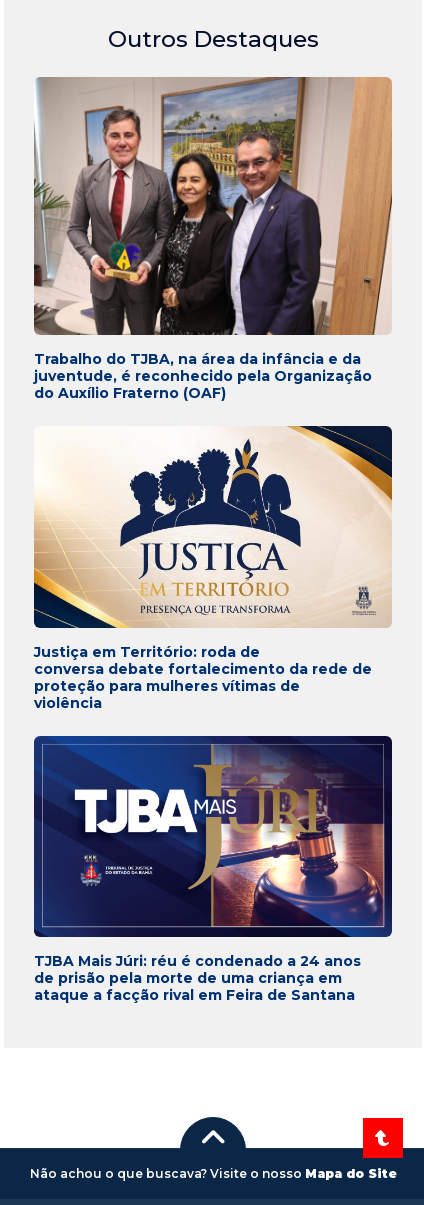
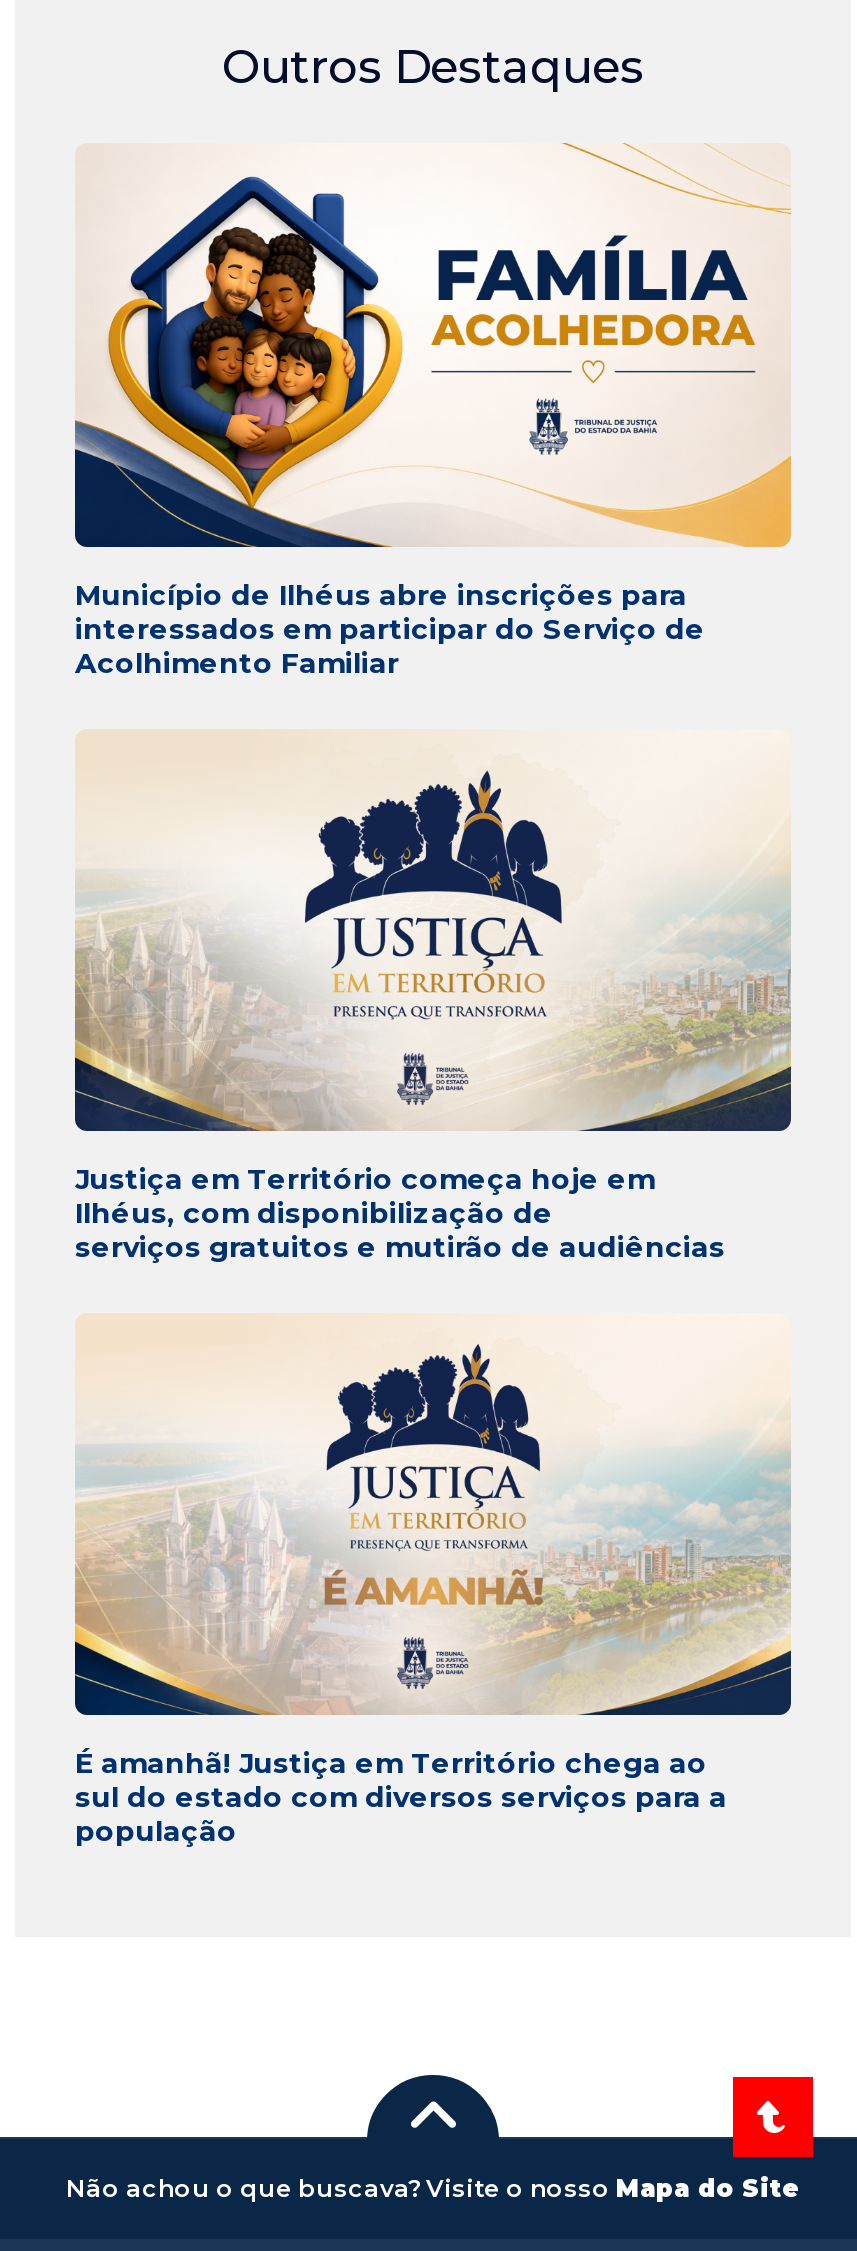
[33,76,393,402] [image] | Trabalho do TJBA, na área da infância e da | juventude, é reconhecido pela Organização | do Auxílio Fraterno (OAF) -> [73,144,791,681] [image] | Município de Ilhéus abre inscrições para | interessados em participar do Serviço de | Acolhimento Familiar
[34,425,393,711] [image] | Justiça em Território: roda de | conversa debate fortalecimento da rede de | proteção para mulheres vítimas de | violência -> [73,786,793,1265] [image] | Justiça em Território começa hoje em | Ilhéus, com disponibilização de | serviços gratuitos e mutirão de audiências
[33,735,393,1004] [image] | TJBA Mais Júri: réu é condenado a 24 anos | de prisão pela morte de uma criança em | ataque a facção rival em Feira de Santana -> [73,1394,791,1850] [image] | É amanhã! Justiça em Território chega ao | sul do estado com diversos serviços para a | população

